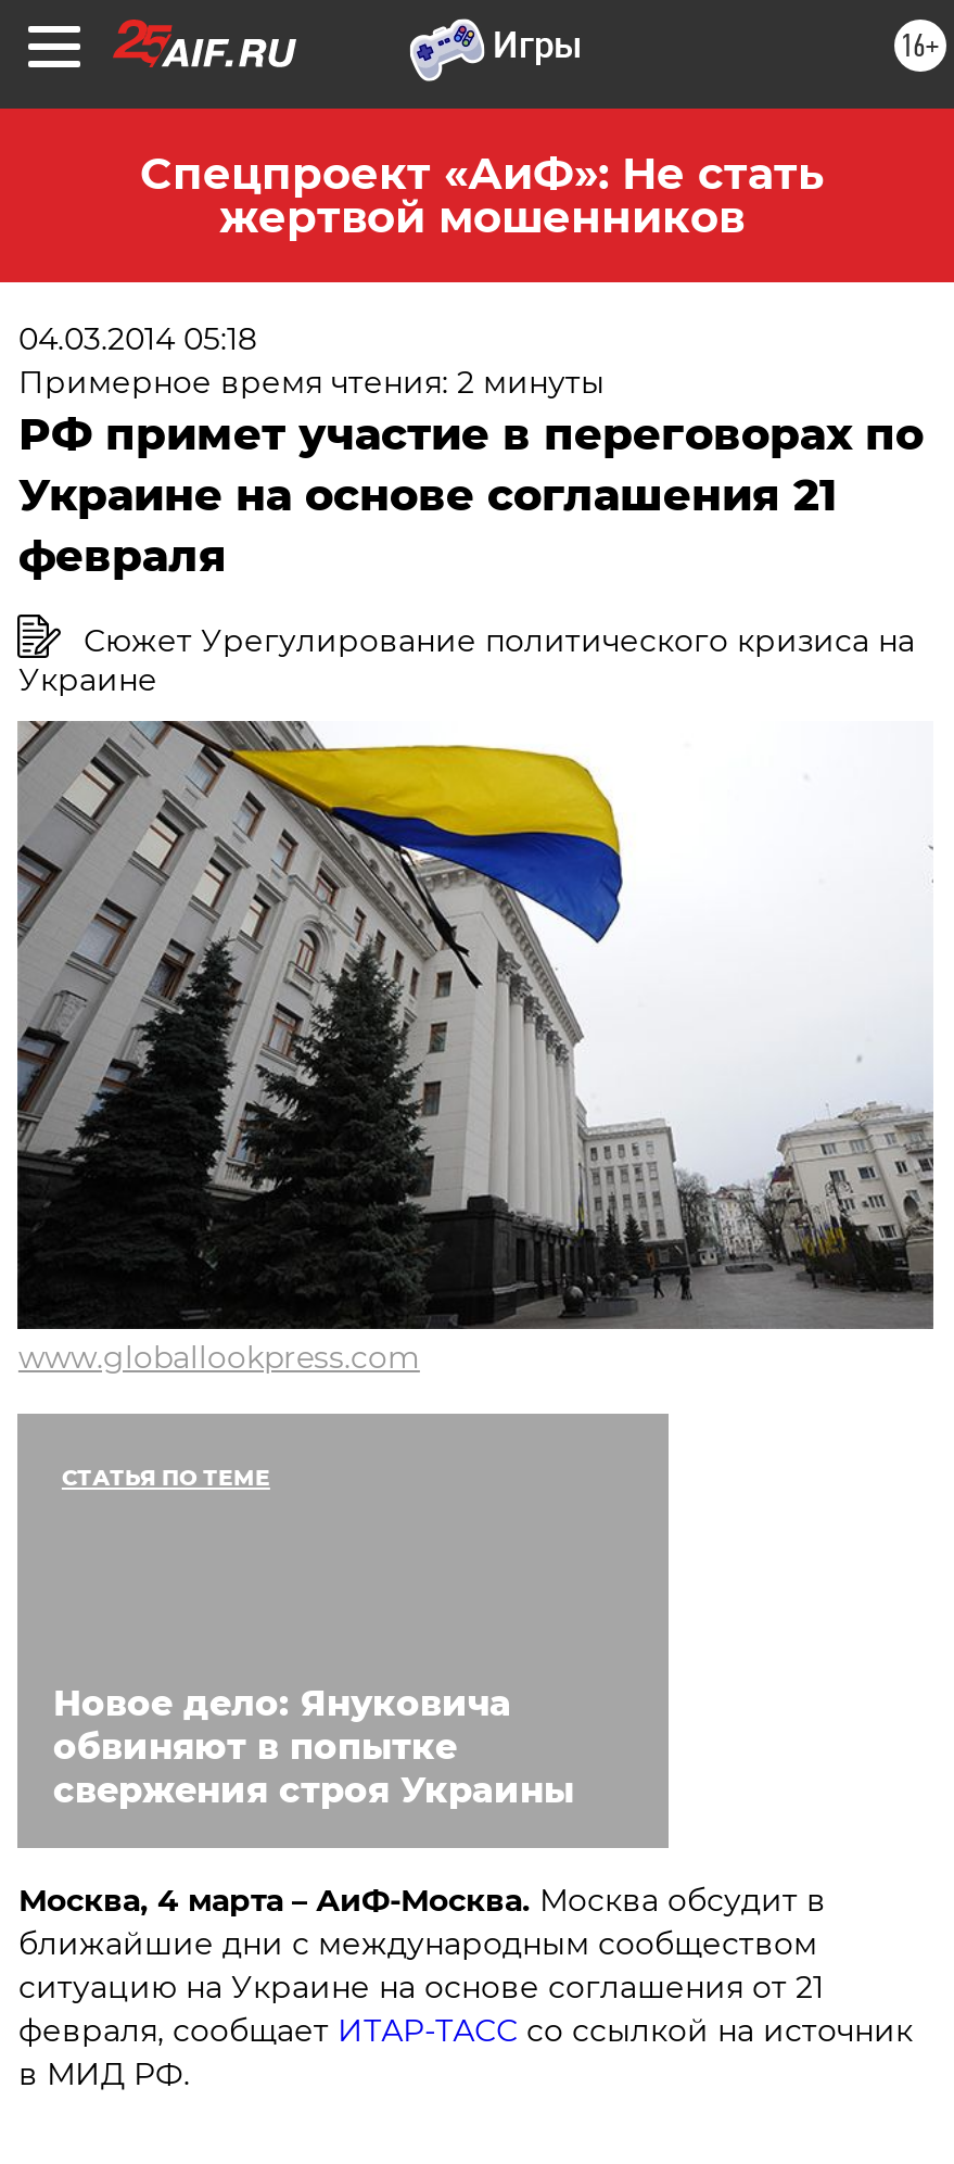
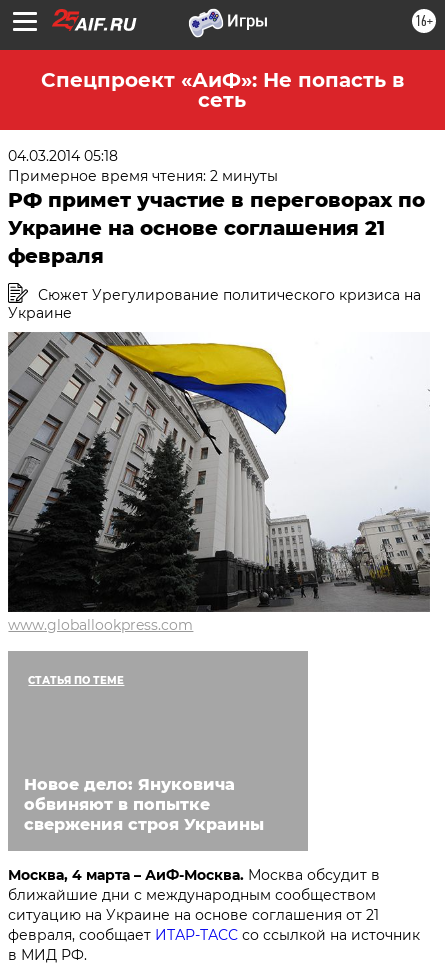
[140,148,824,243] Спецпроект «АиФ»: Не стать | жертвой мошенников -> [40,68,403,112] Спецпроект «АиФ»: Не попасть в | сеть

